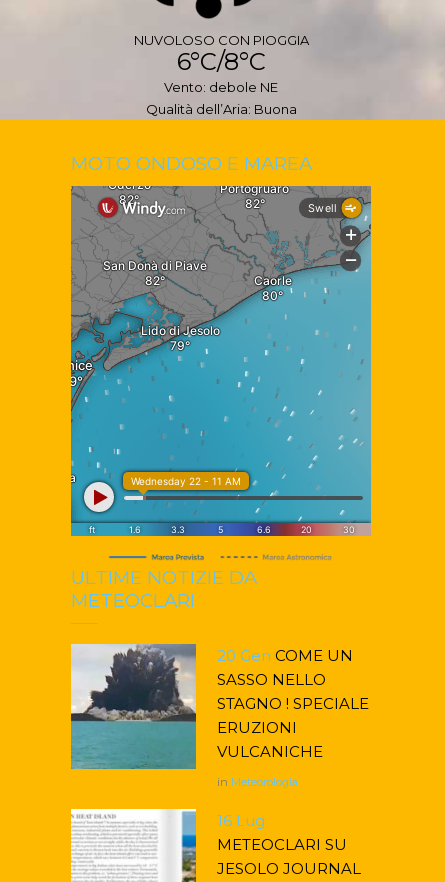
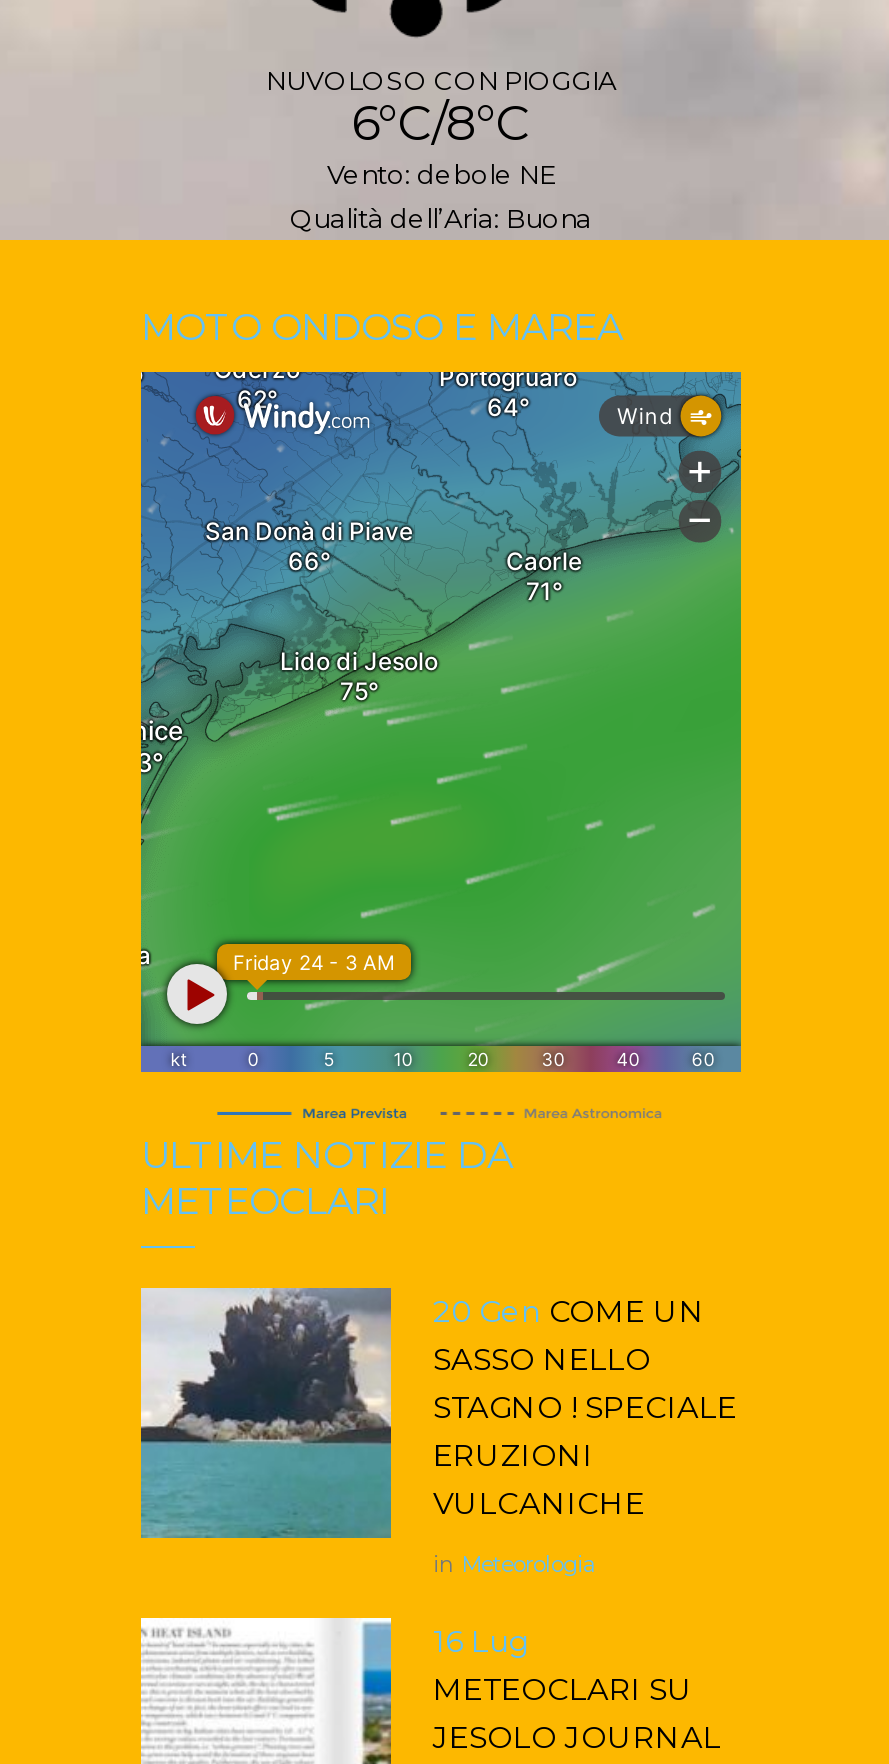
[71,186,372,537] [image] -> [141,374,743,1074] [image]

